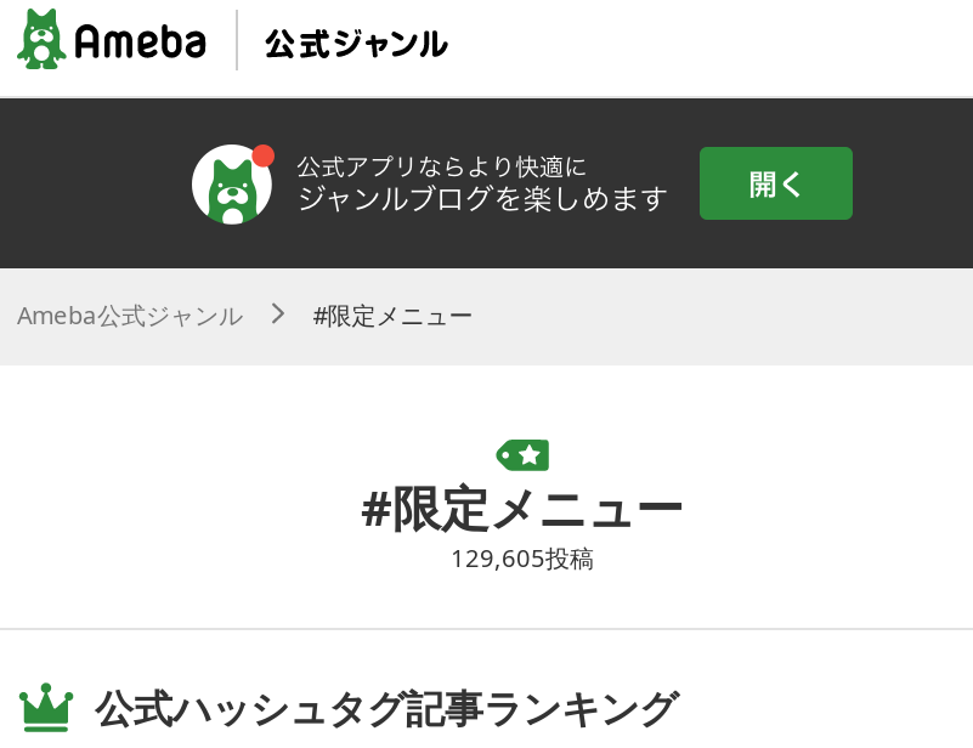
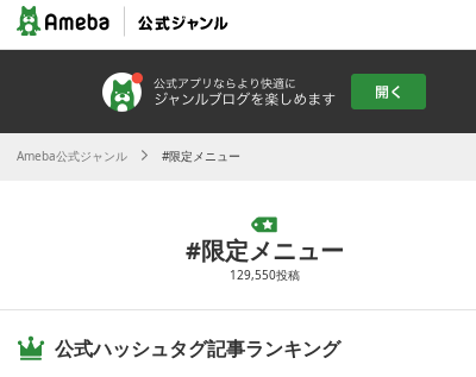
[451,539,594,573] 129,605投稿 -> [229,266,299,283] 129,550投稿

